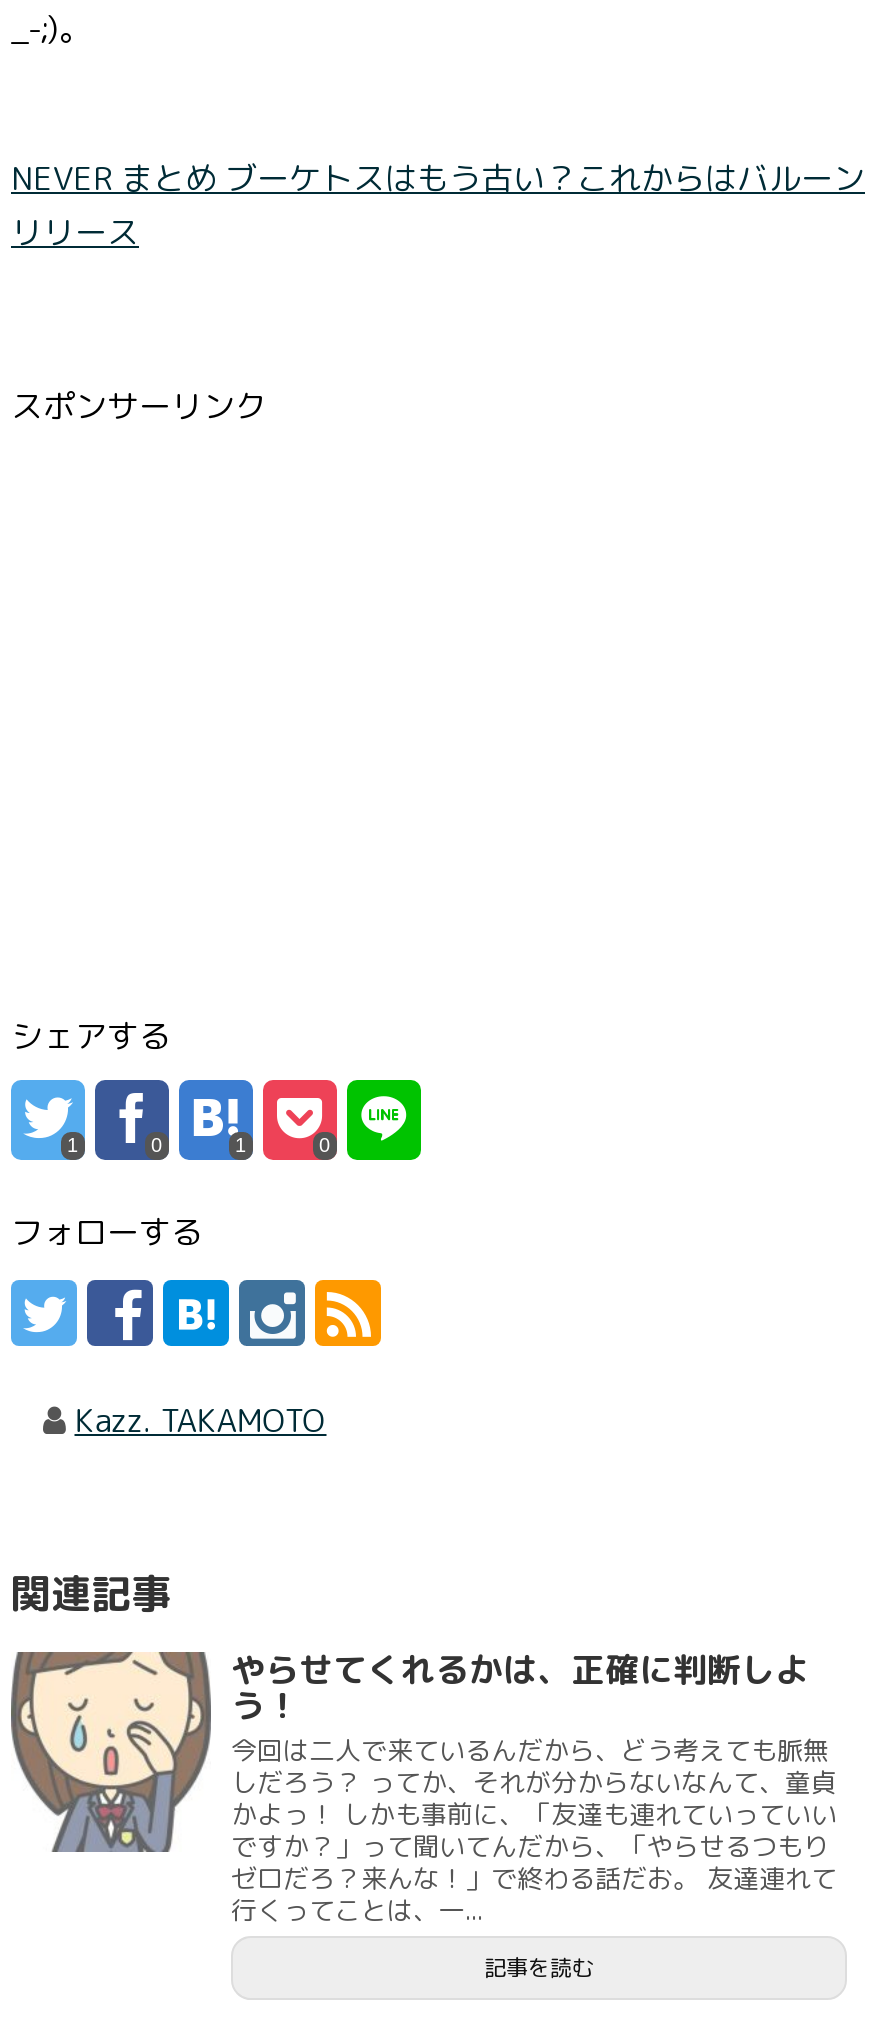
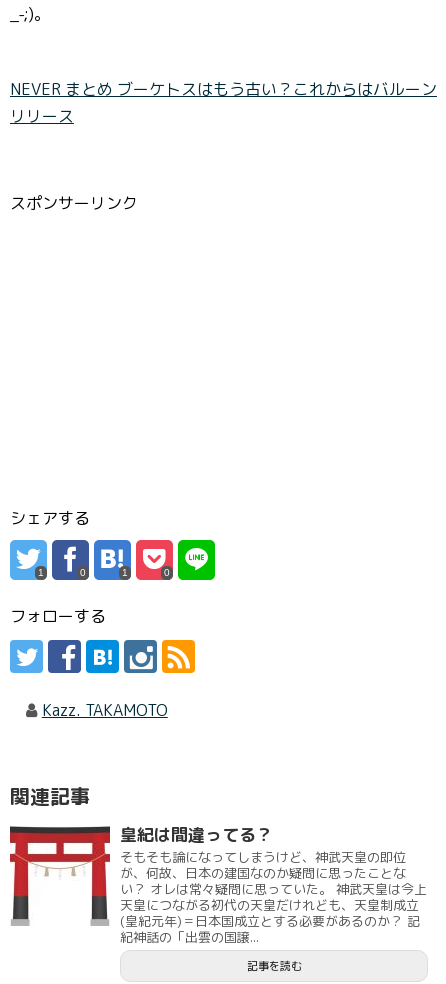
[9,1646,837,1928] [image] | やらせてくれるかは、正確に判断しよ | う！ | 今回は二人で来ているんだから、どう考えても脈無 | しだろう？ ってか、それが分からないなんて、童貞 | かよっ！ しかも事前に、「友達も連れていっていい | ですか？」って聞いてんだから、「やらせるつもり | ゼロだろ？来んな！」で終わる話だお。 友達連れて | 行くってことは、一... -> [9,823,427,946] [image] | 皇紀は間違ってる？ | そもそも論になってしまうけど、神武天皇の即位 | が、何故、日本の建国なのか疑問に思ったことな | い？ オレは常々疑問に思っていた。 神武天皇は今上 | 天皇につながる初代の天皇だけれども、天皇制成立 | (皇紀元年)＝日本国成立とする必要があるのか？ 記 | 紀神話の「出雲の国譲...

